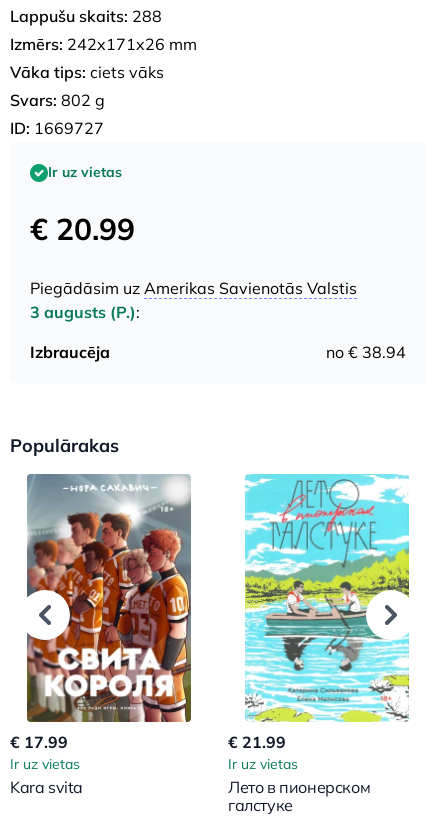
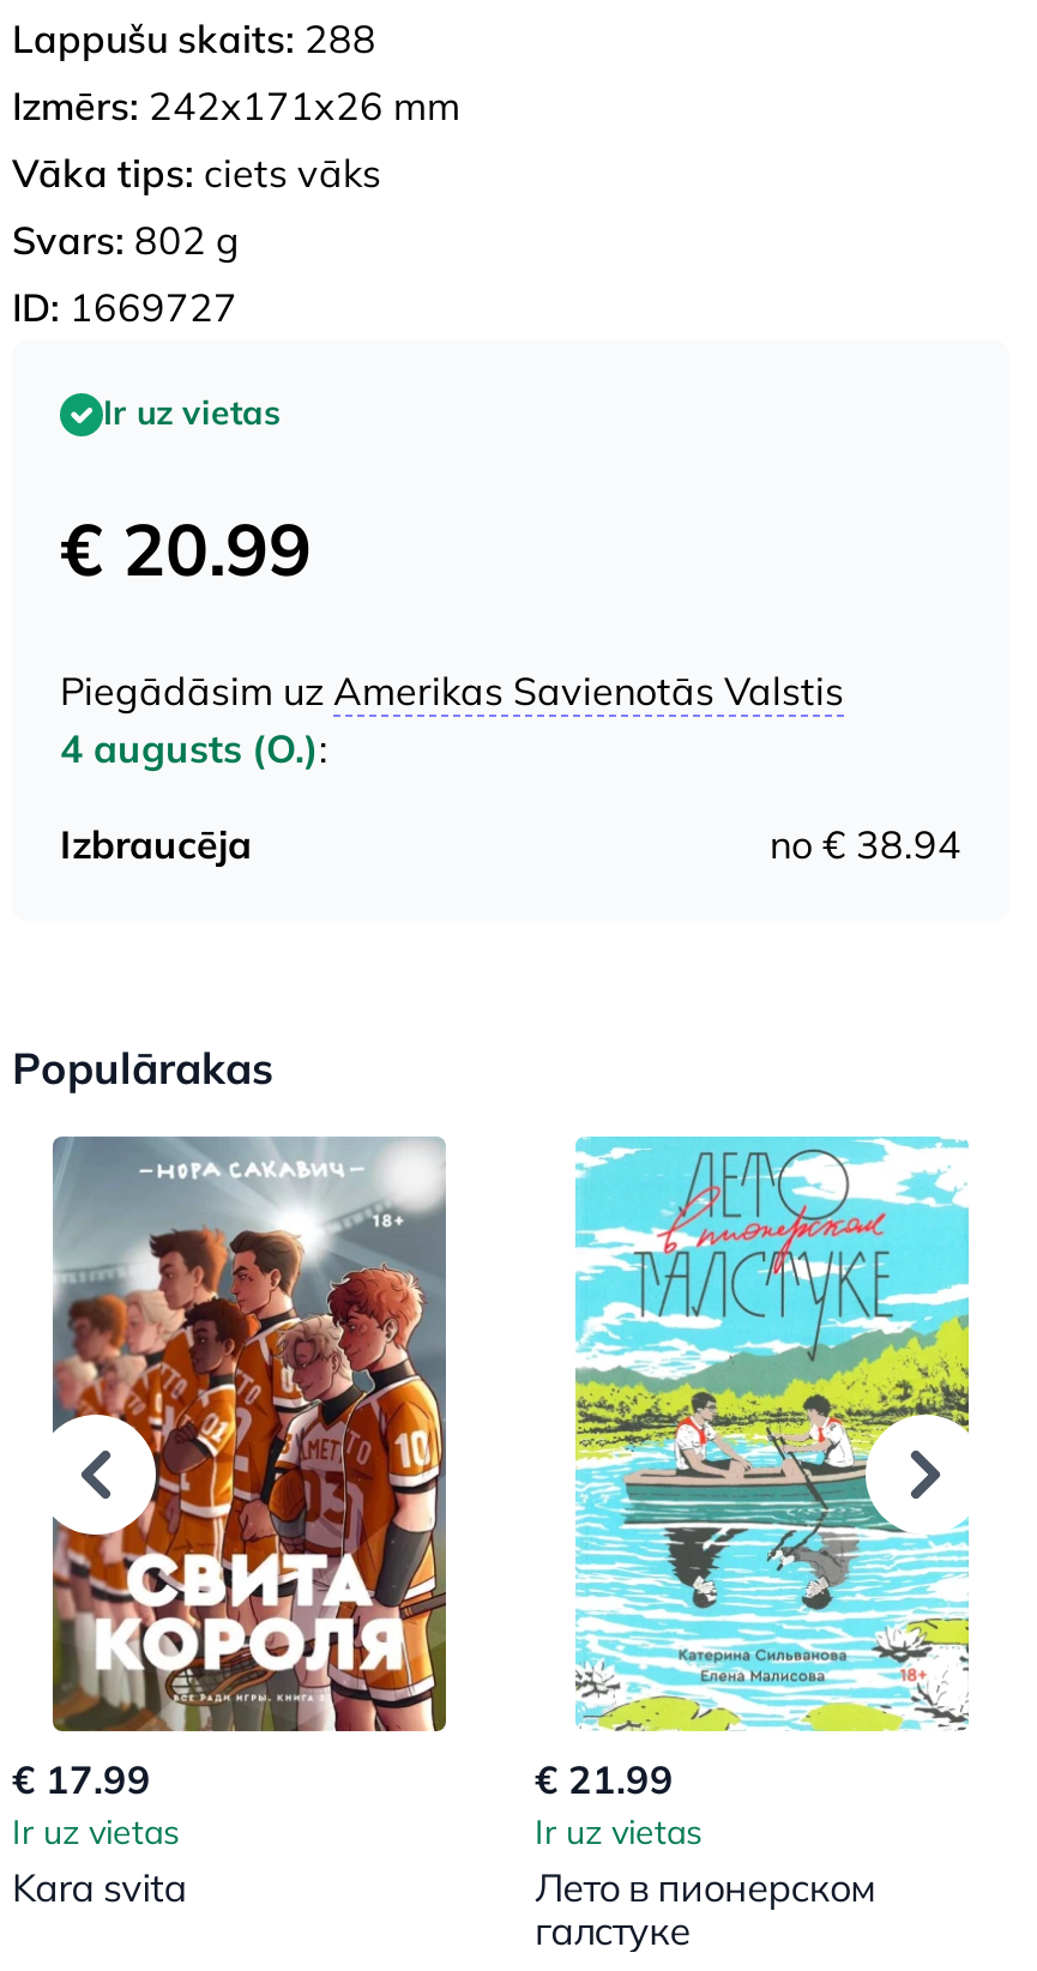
[30,302,140,322] 3 augusts (P.): -> [60,725,328,773] 4 augusts (O.):

